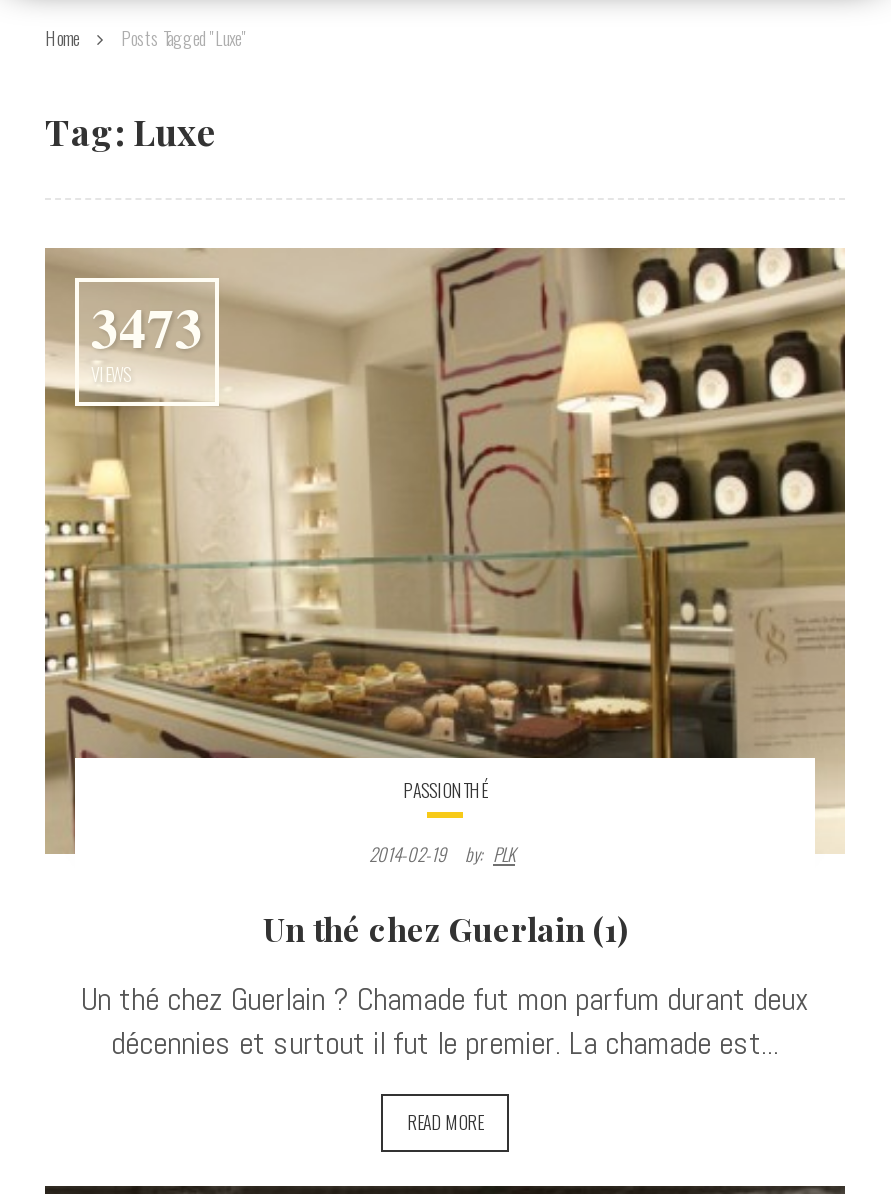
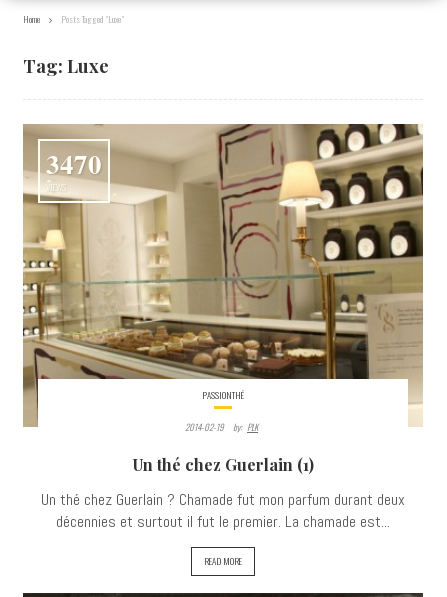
[91,288,203,366] 3473 -> [46,144,102,183] 3470

